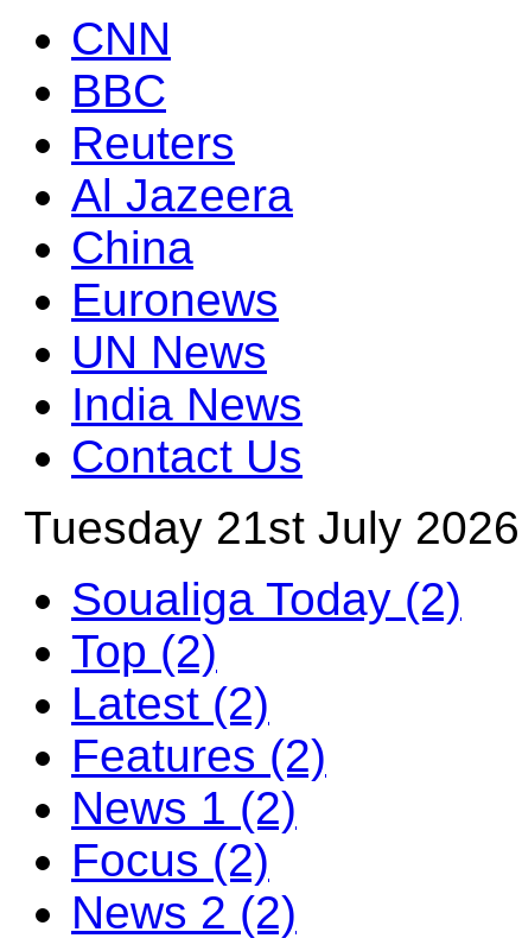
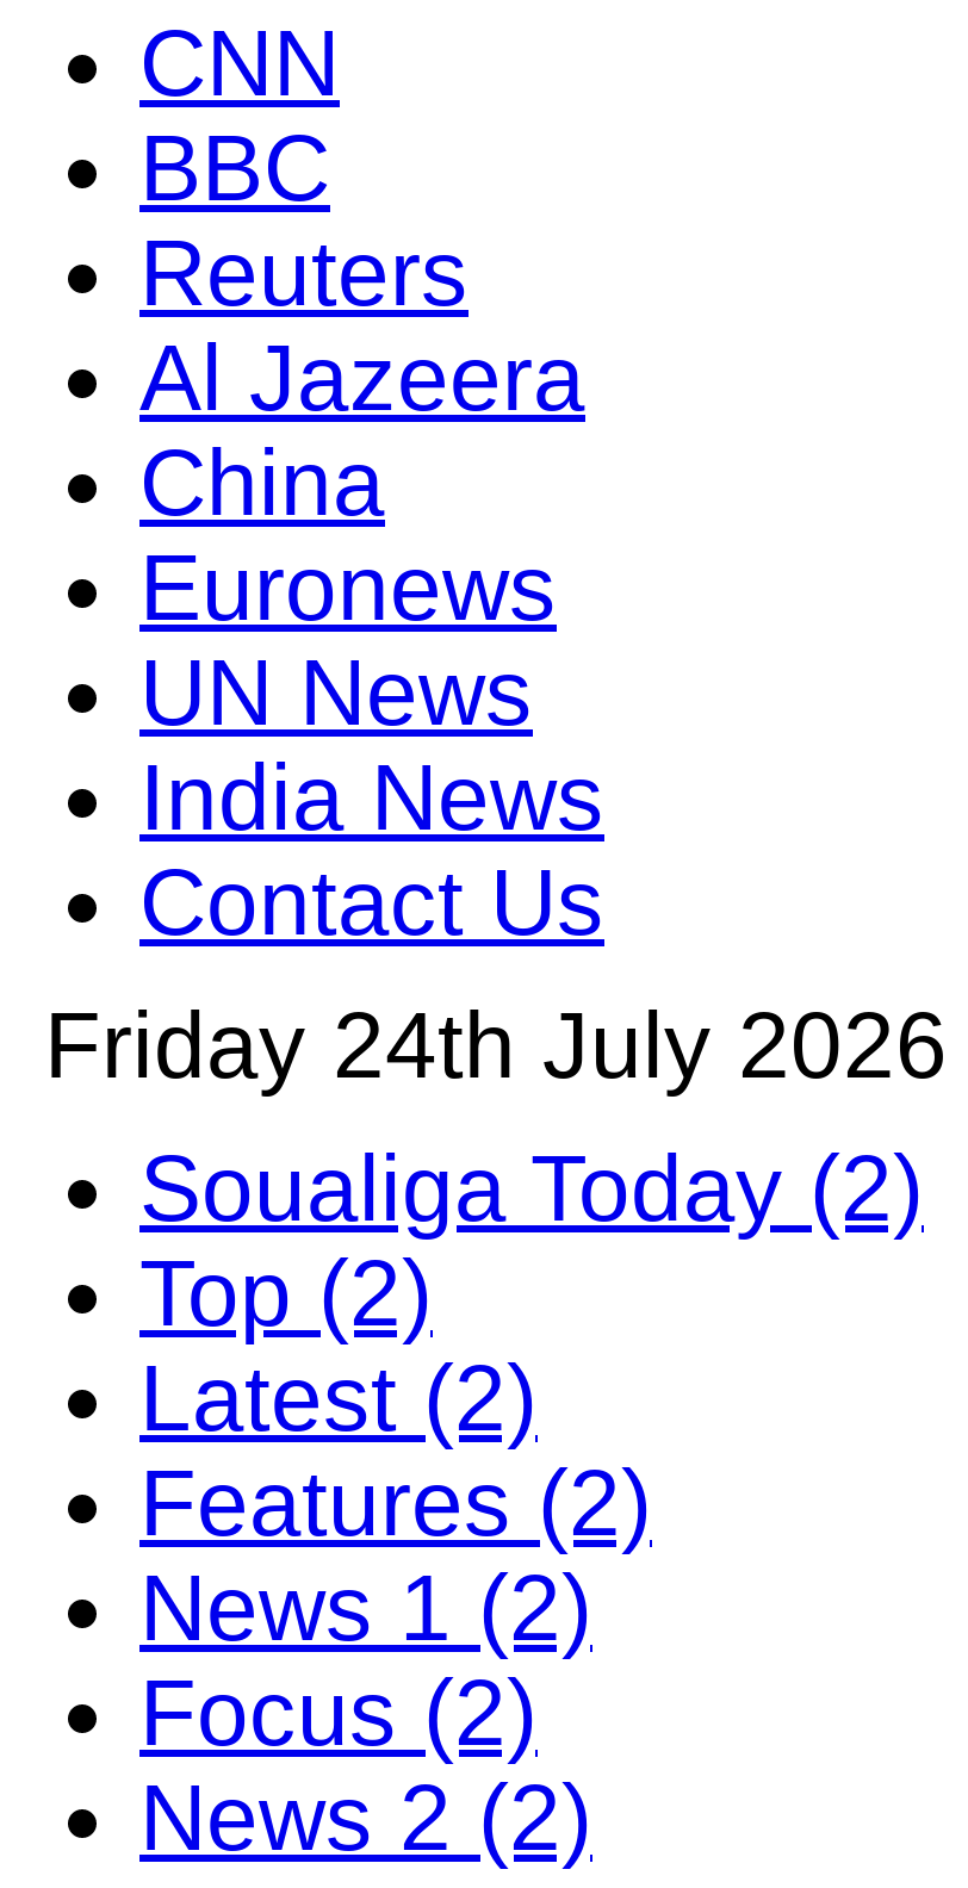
[24,502,520,553] Tuesday 21st July 2026 -> [44,994,948,1097] Friday 24th July 2026

